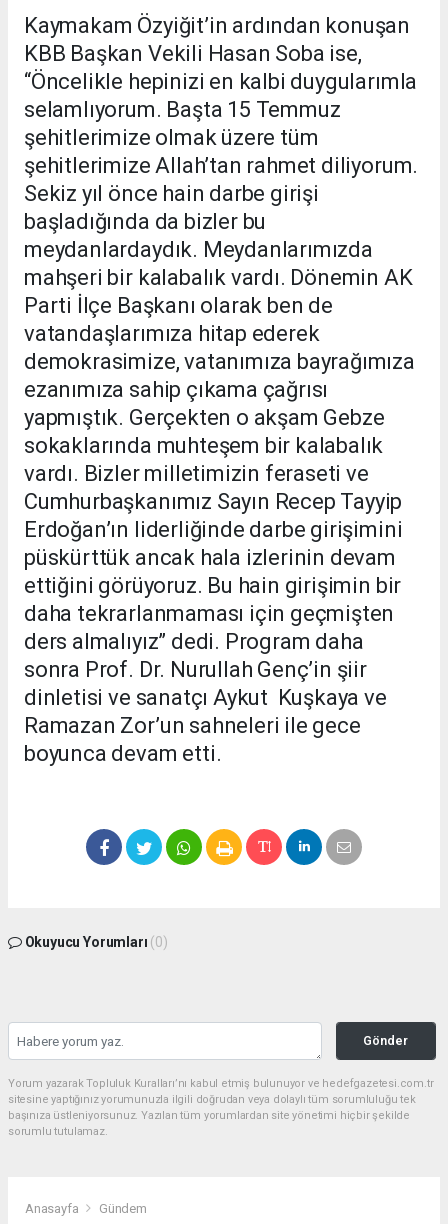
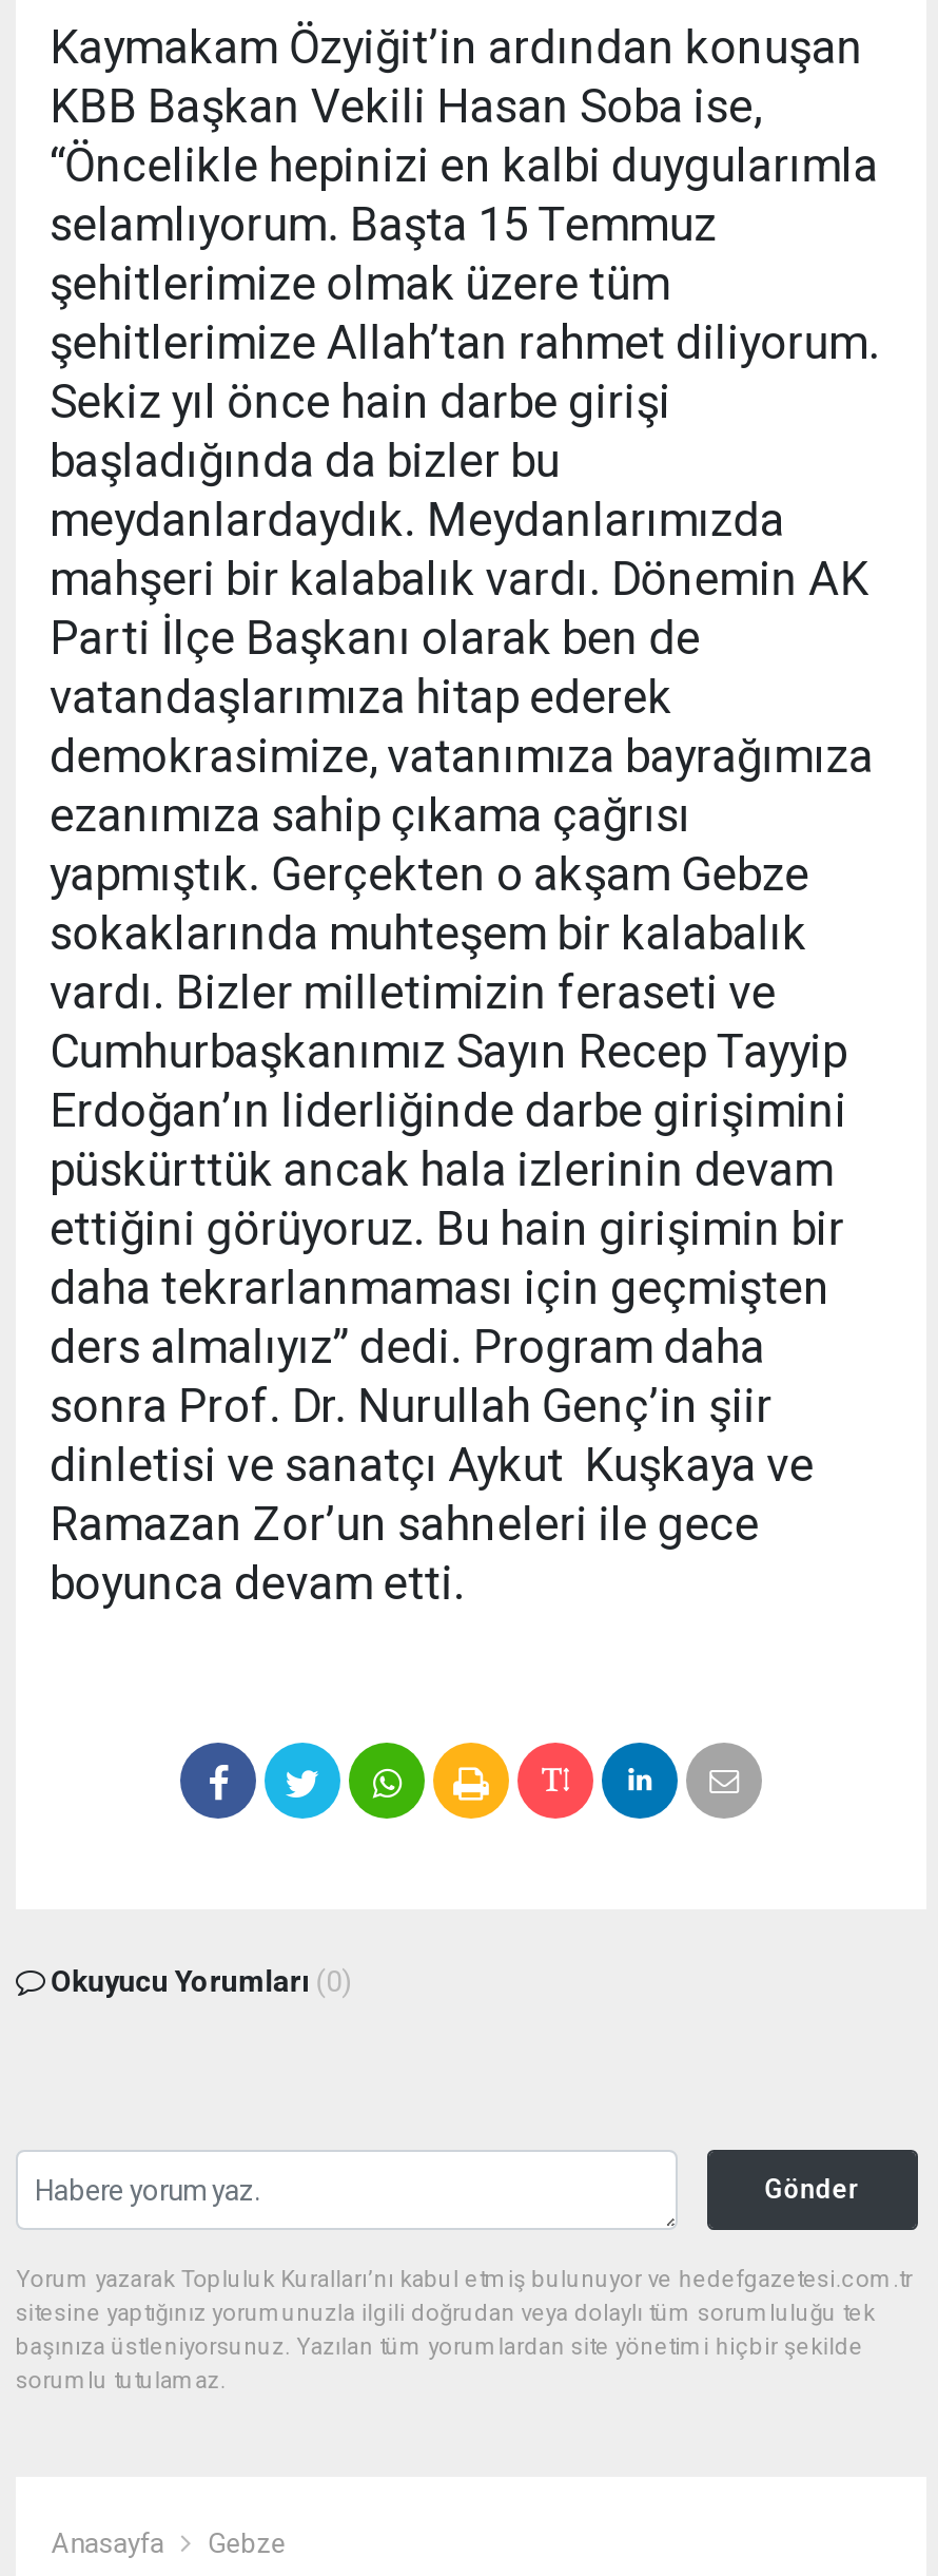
[99,1201,147,1216] Gündem -> [207,2527,286,2558] Gebze

